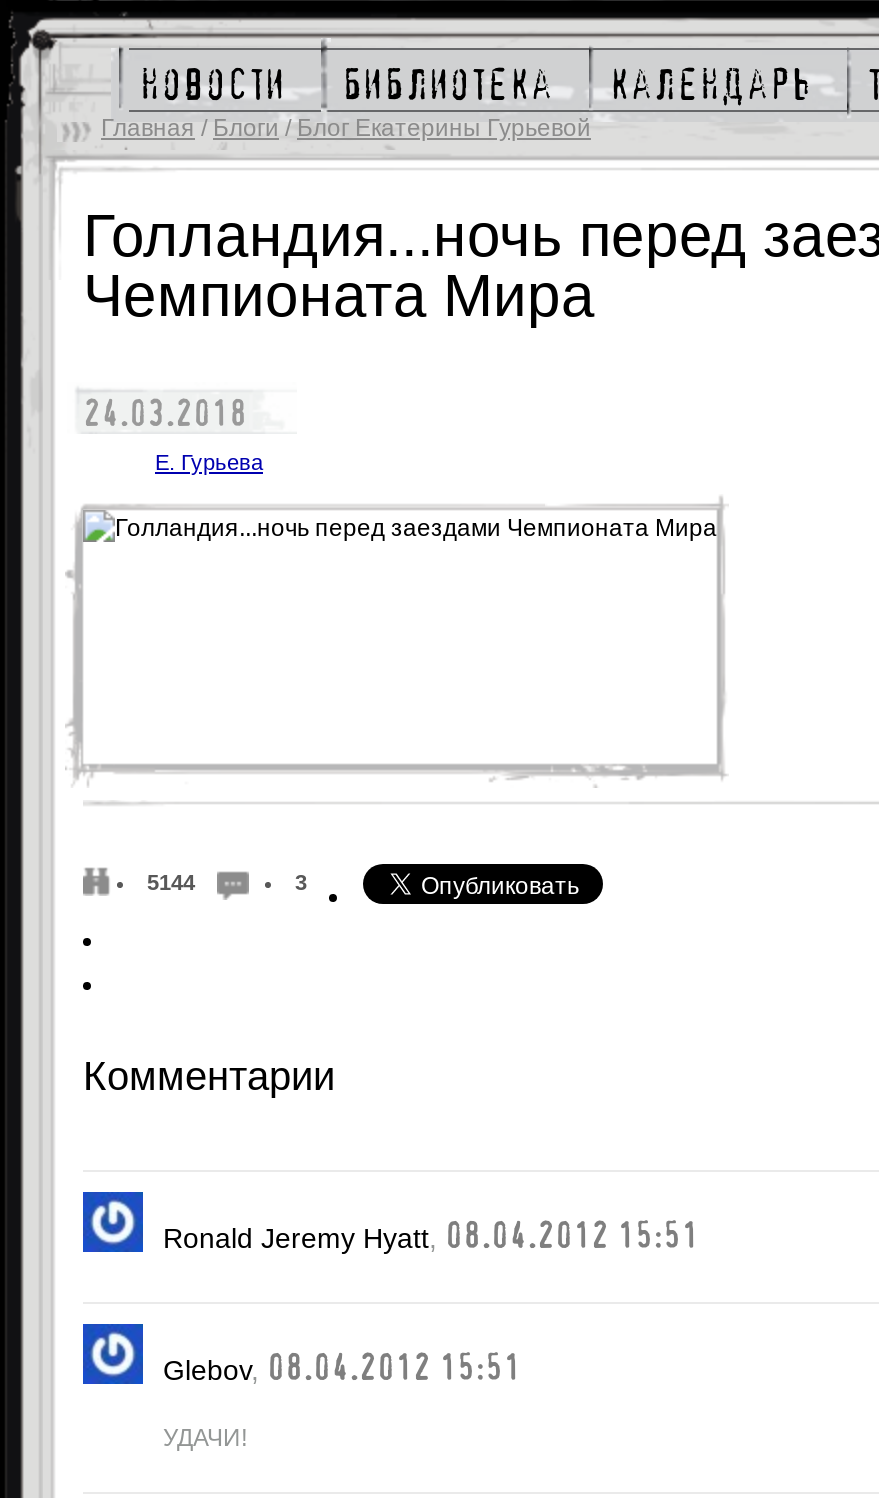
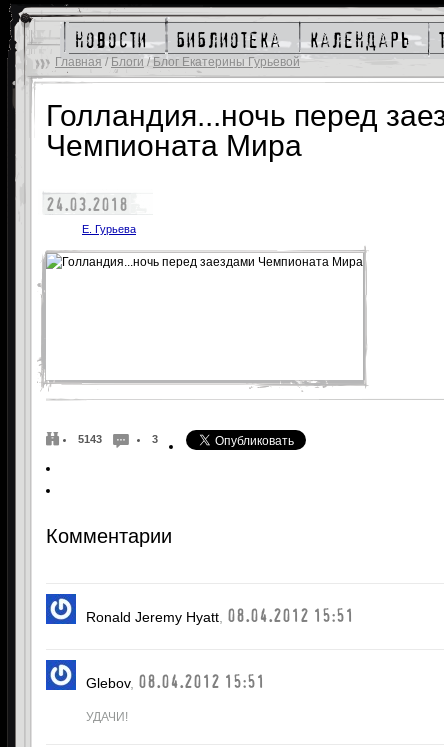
[147,870,195,894] 5144 -> [78,433,102,445] 5143

